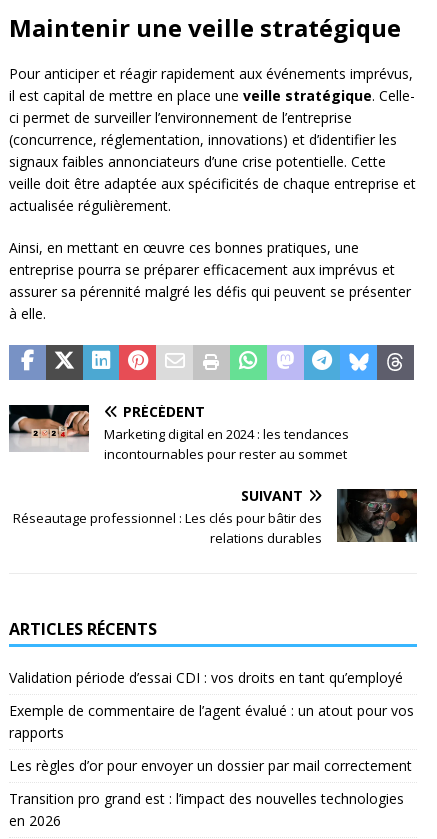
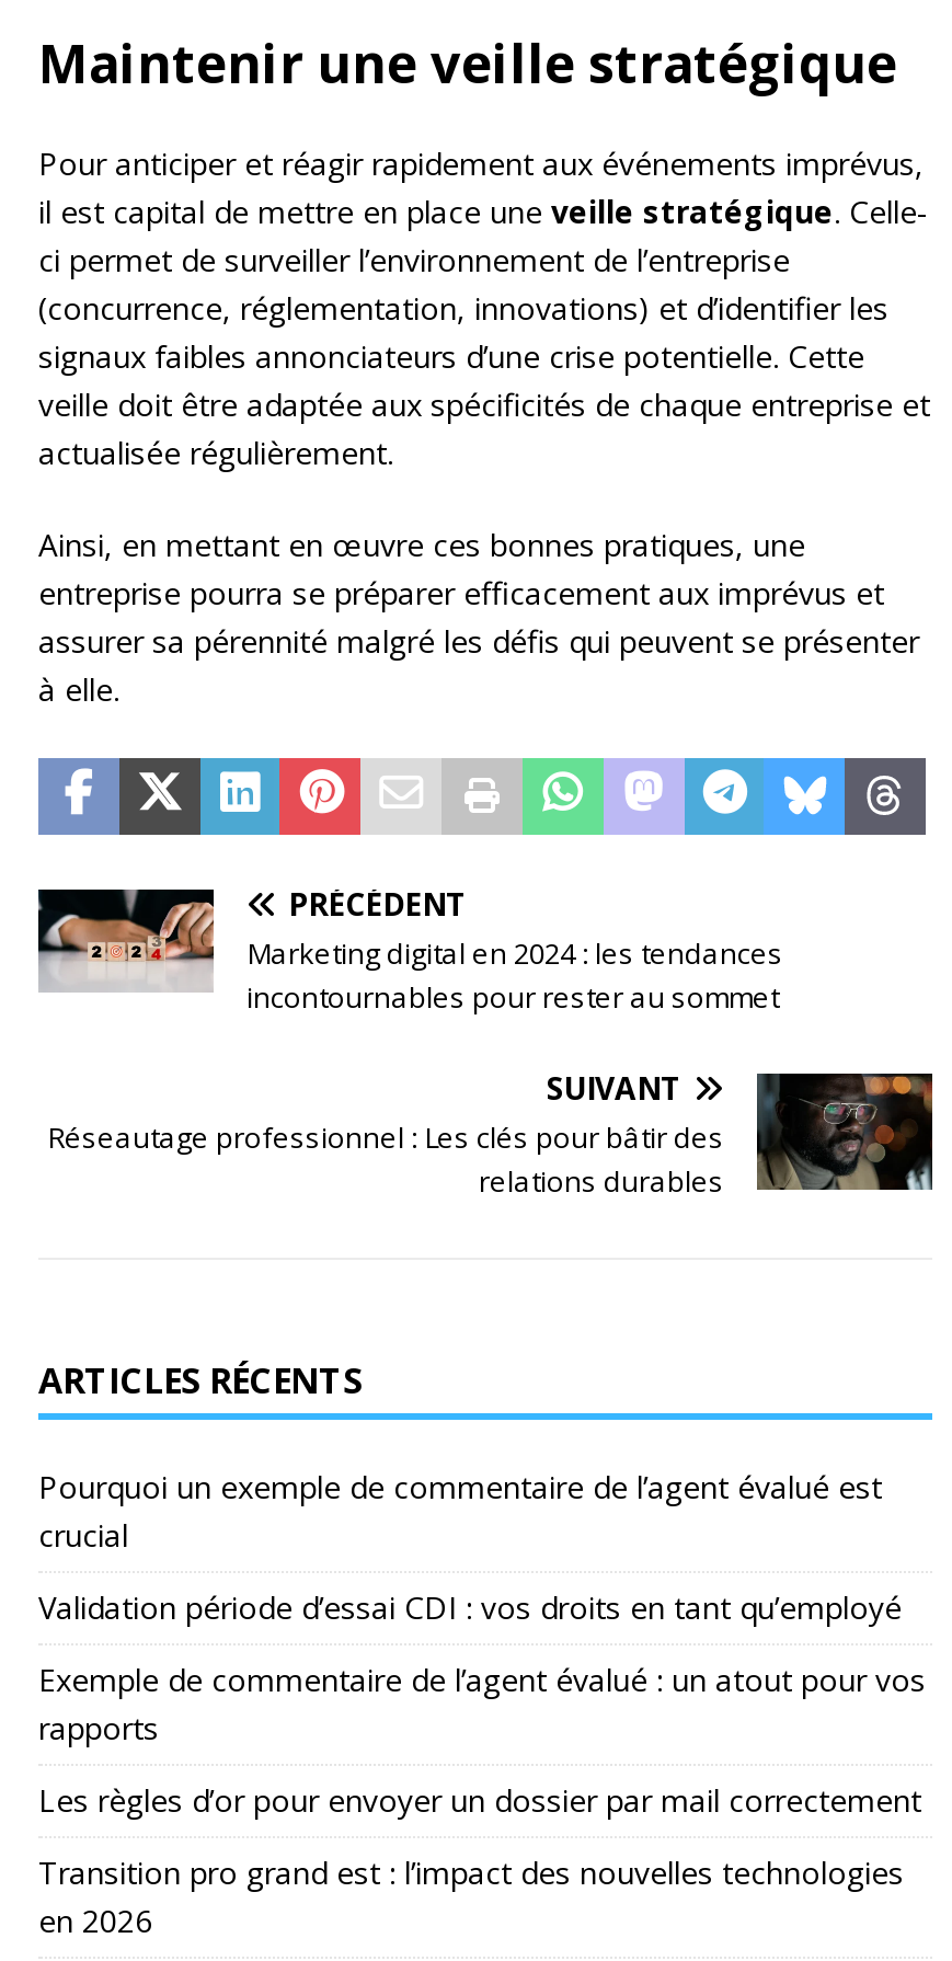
none -> [38,1466,882,1556] Pourquoi un exemple de commentaire de l’agent évalué est | crucial

